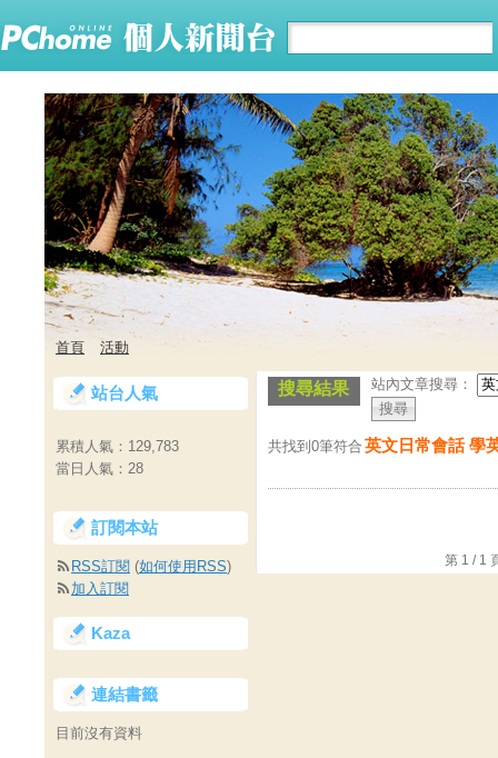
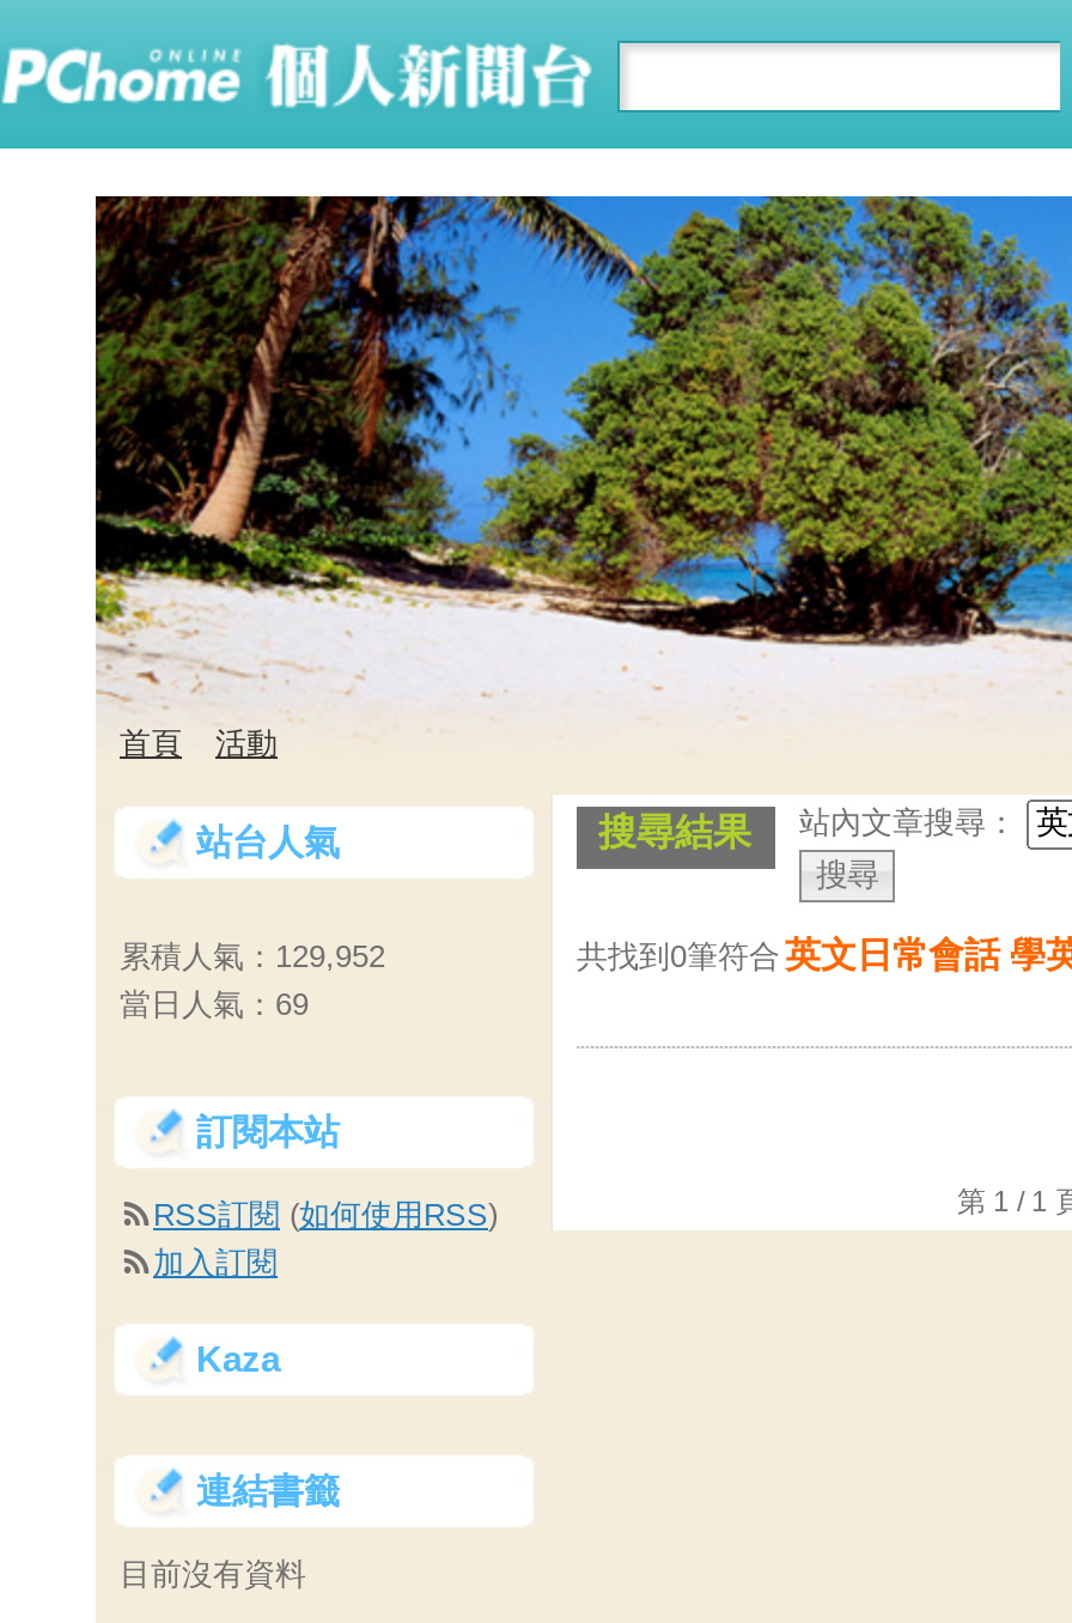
[56,438,179,455] 累積人氣：129,783 -> [120,938,385,974] 累積人氣：129,952
[56,460,143,477] 當日人氣：28 -> [120,986,309,1022] 當日人氣：69

